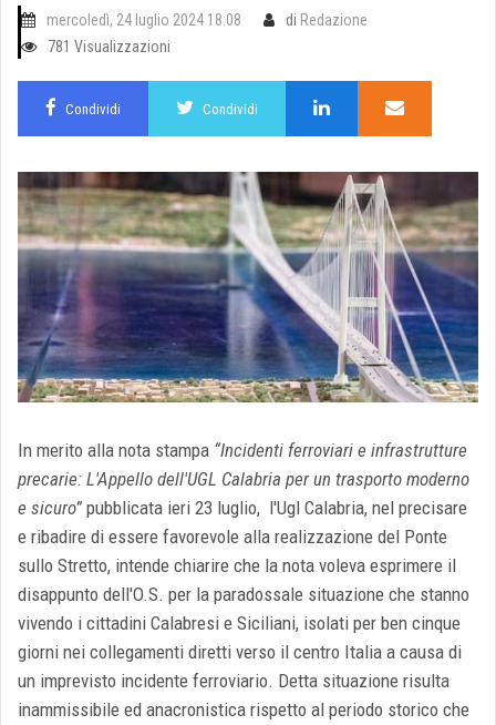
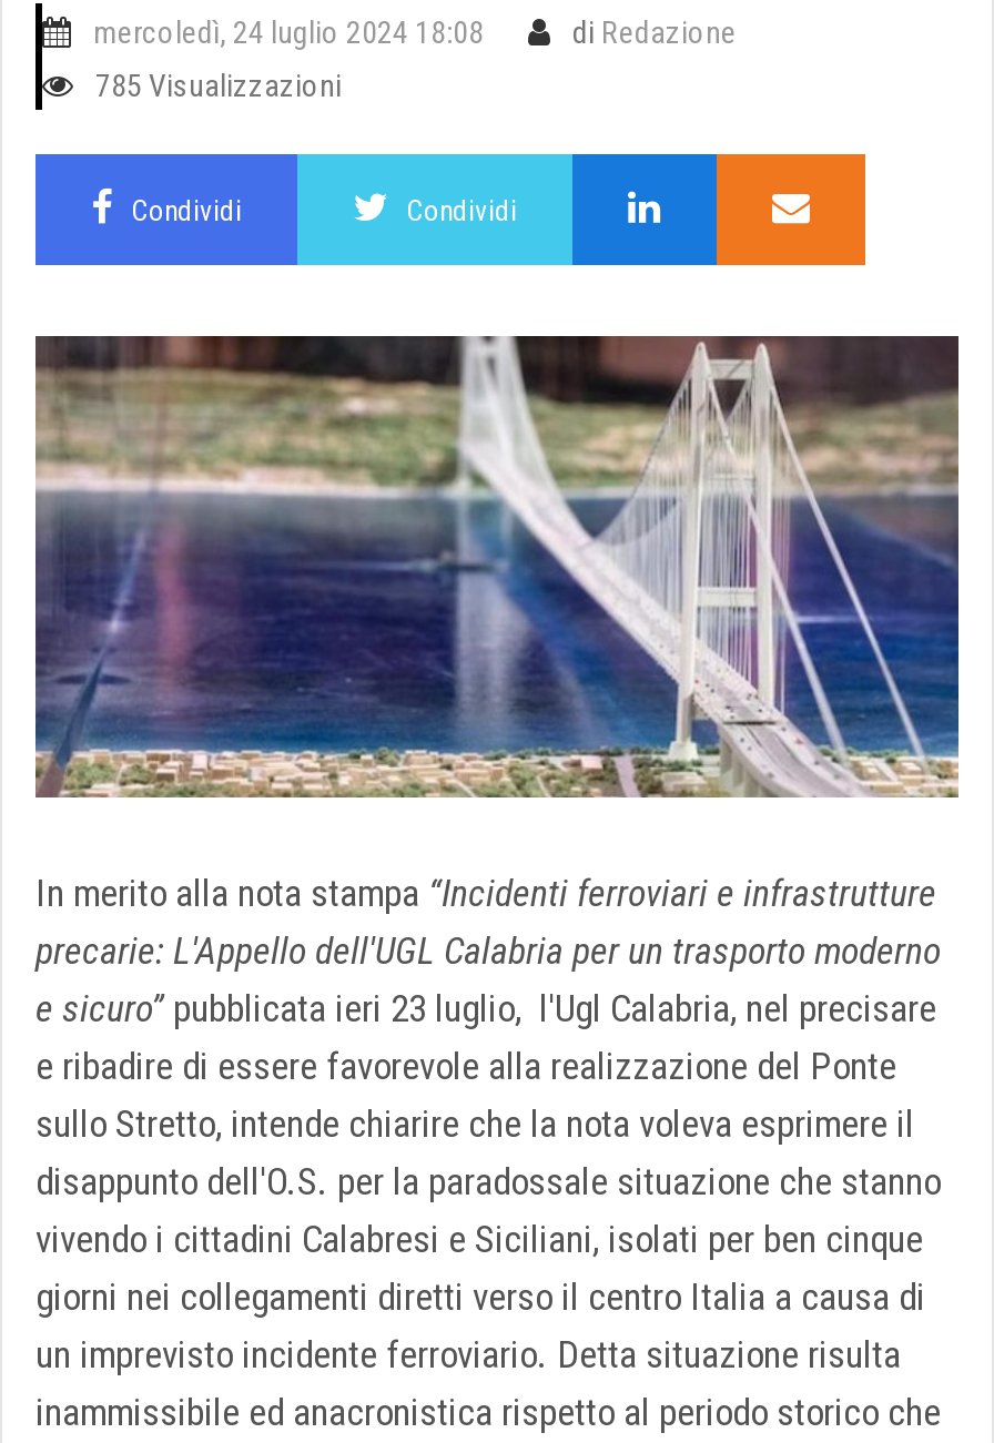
[48,38,170,55] 781 Visualizzazioni -> [95,68,342,103] 785 Visualizzazioni

